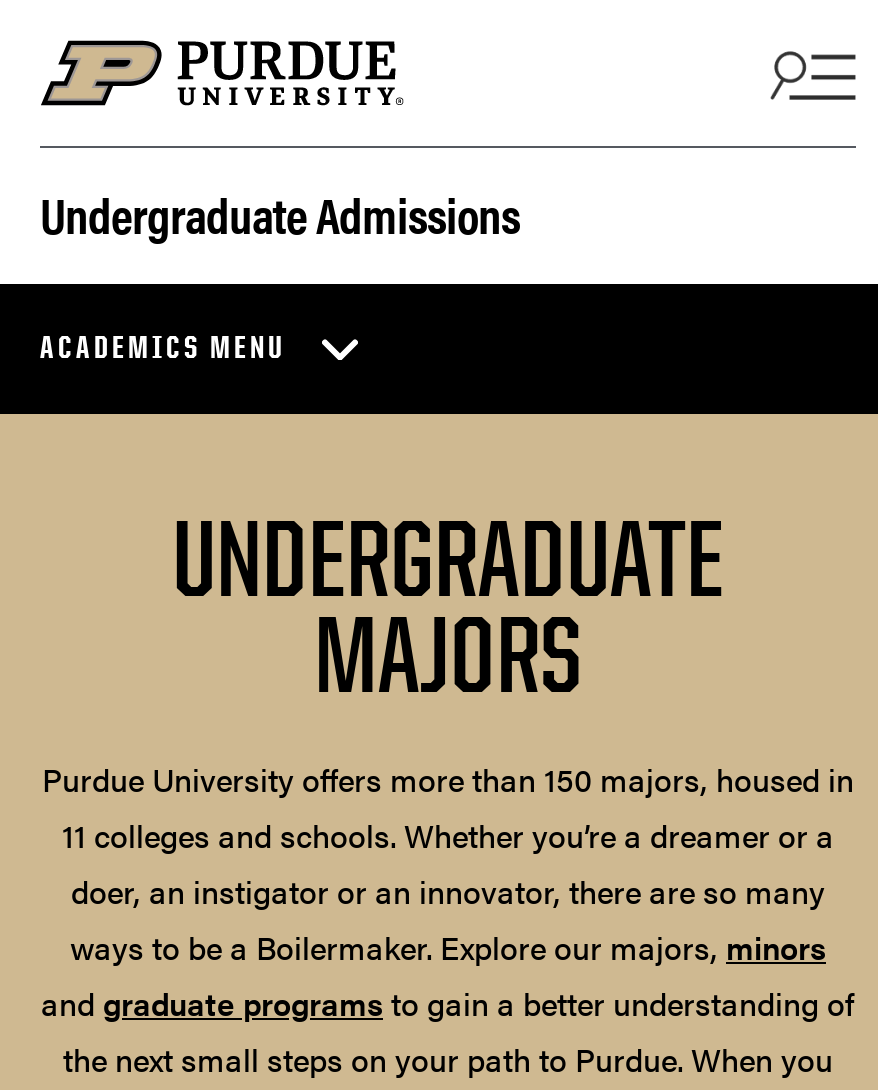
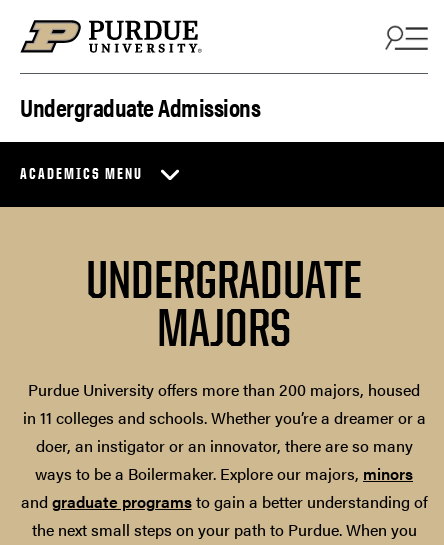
[42,756,854,858] Purdue University offers more than 150 majors, housed in | 11 colleges and schools. Whether you’re a dreamer or a -> [22,378,425,429] Purdue University offers more than 200 majors, housed | in 11 colleges and schools. Whether you’re a dreamer or a

